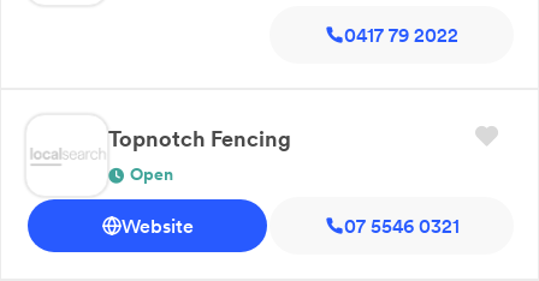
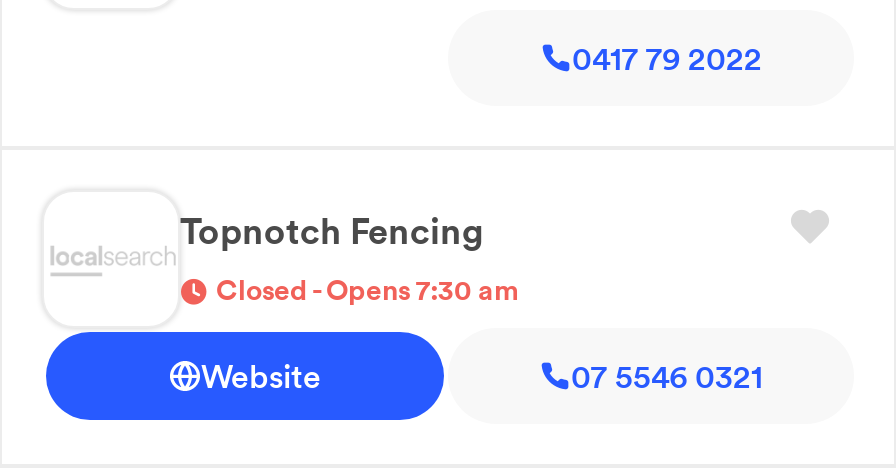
[130,163,173,185] Open -> [216,272,518,308] Closed - Opens 7:30 am

